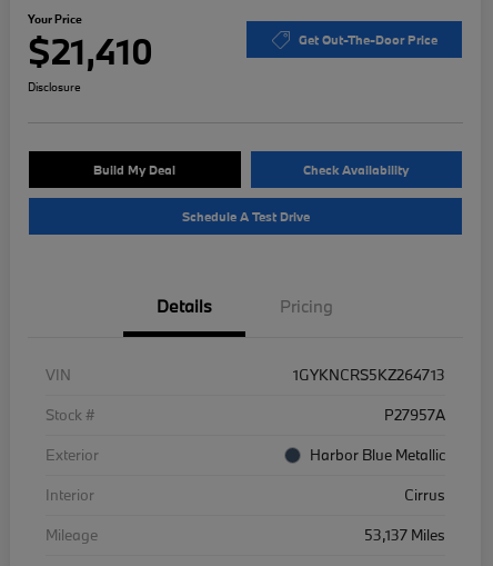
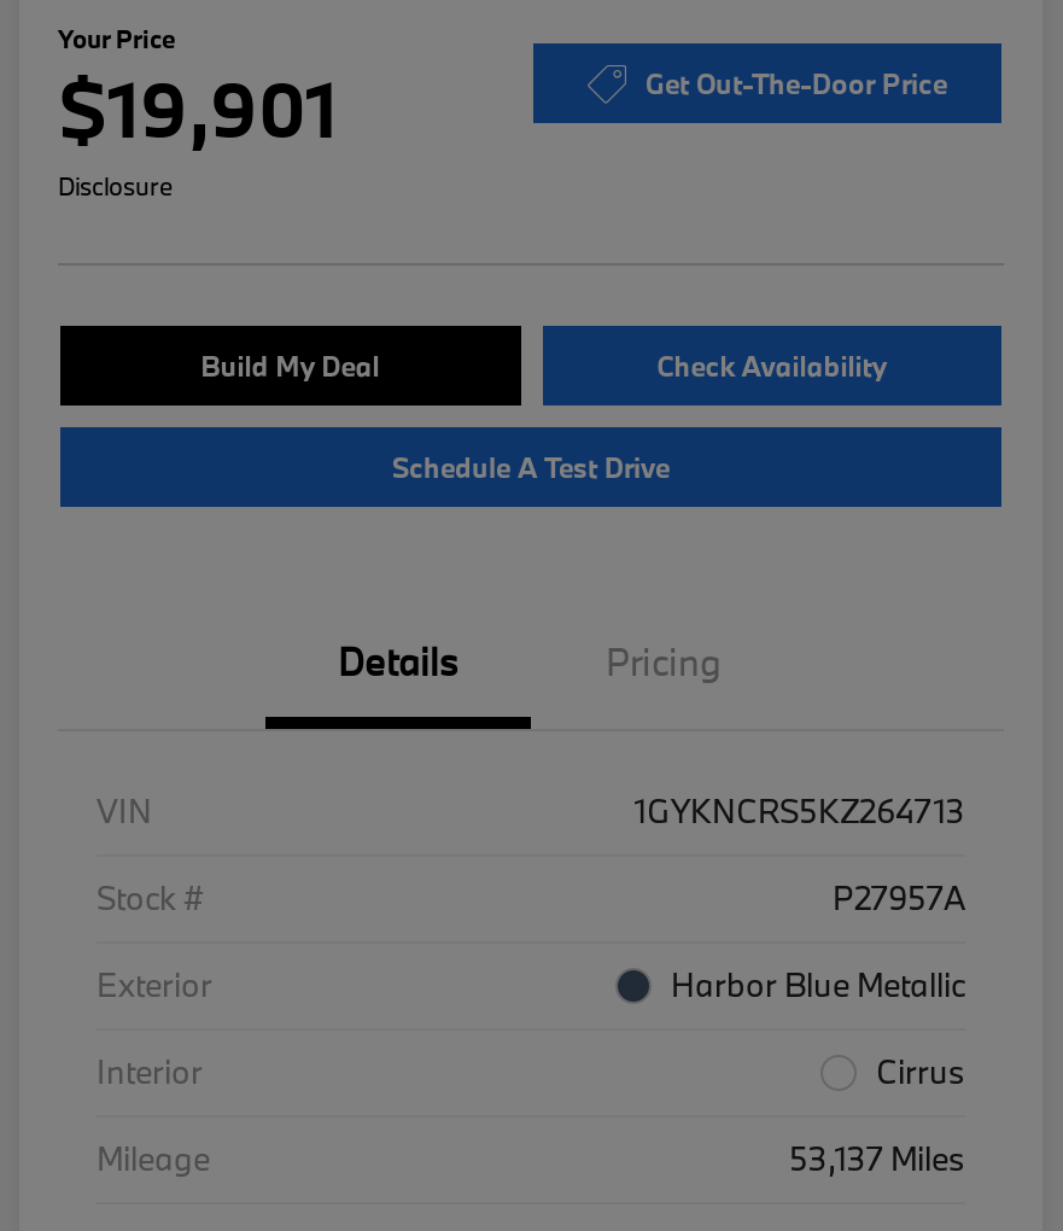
[28,29,153,73] $21,410 -> [58,60,338,156] $19,901

